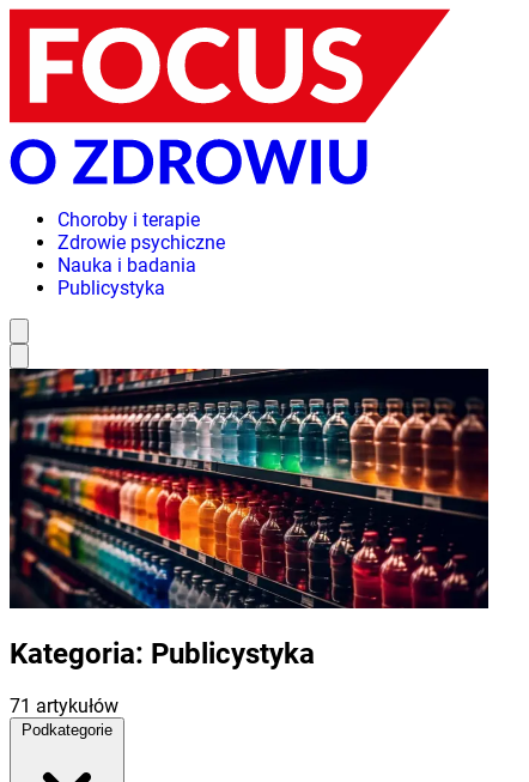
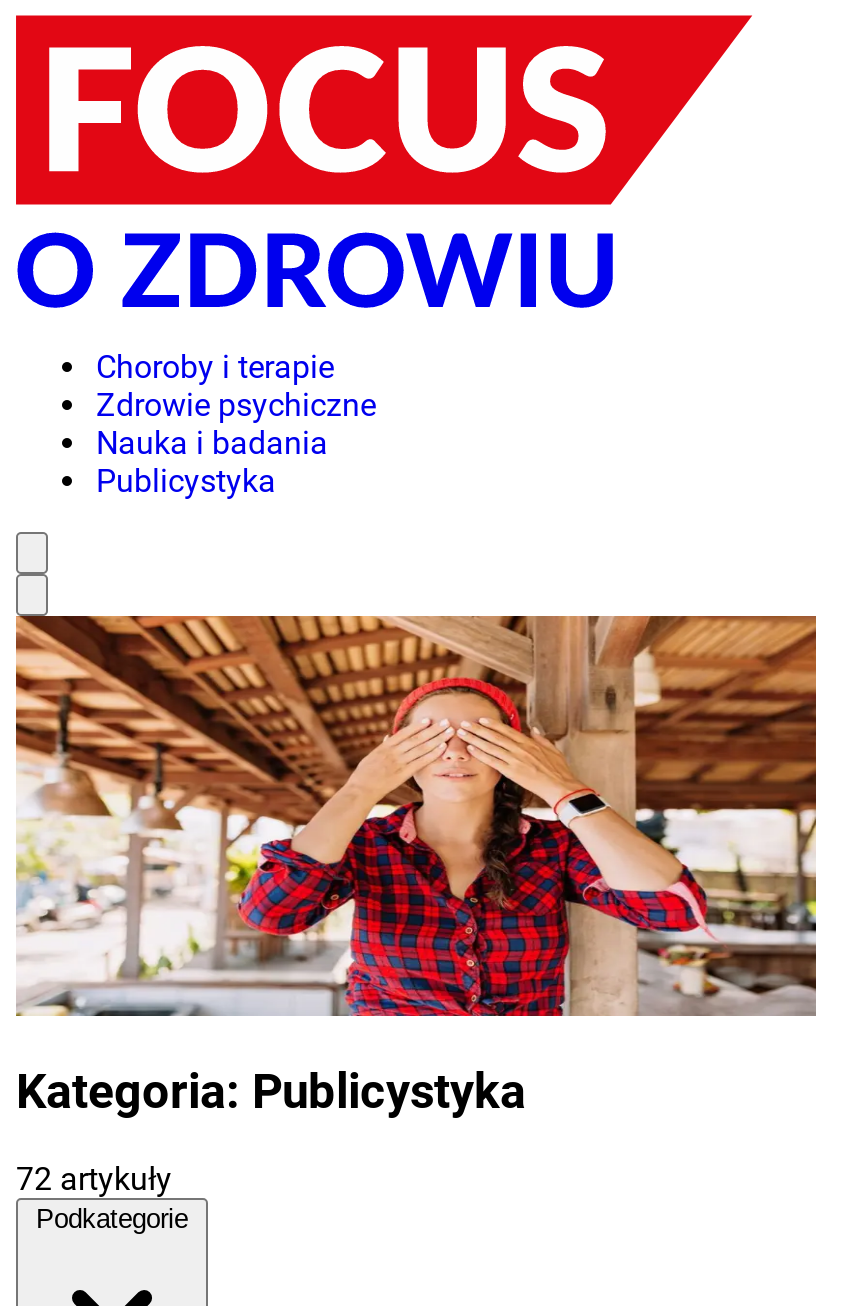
[8,368,490,610] [image] -> [14,614,818,1018] [image]
[10,695,118,718] 71 artykułów -> [16,1160,172,1198] 72 artykuły

